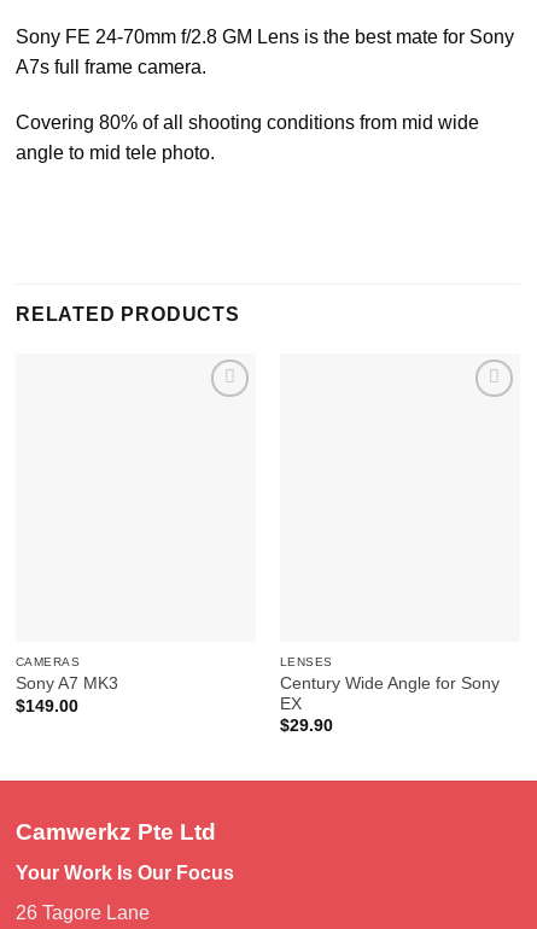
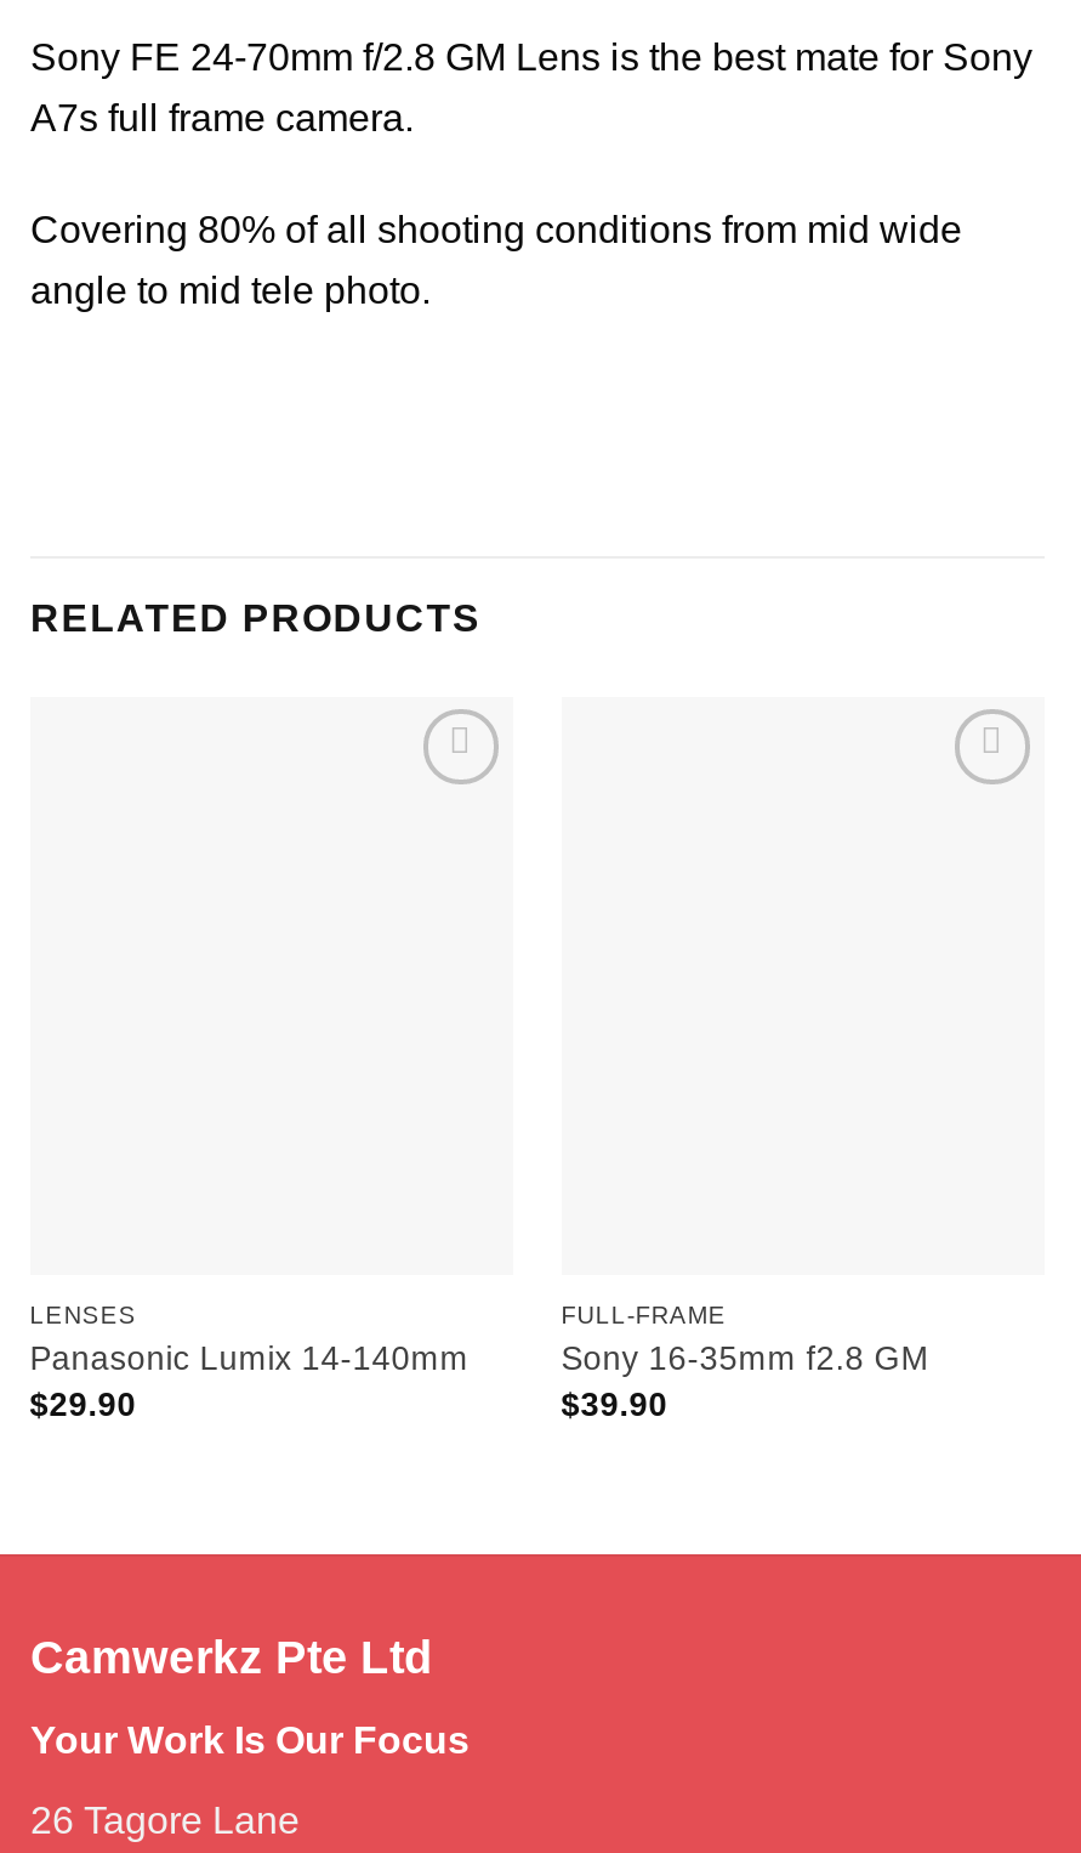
[15,655,118,715] CAMERAS | Sony A7 MK3 | $149.00 -> [30,1301,469,1422] LENSES | Panasonic Lumix 14-140mm | $29.90
[280,655,499,735] LENSES | Century Wide Angle for Sony | EX | $29.90 -> [561,1301,930,1422] FULL-FRAME | Sony 16-35mm f2.8 GM | $39.90

